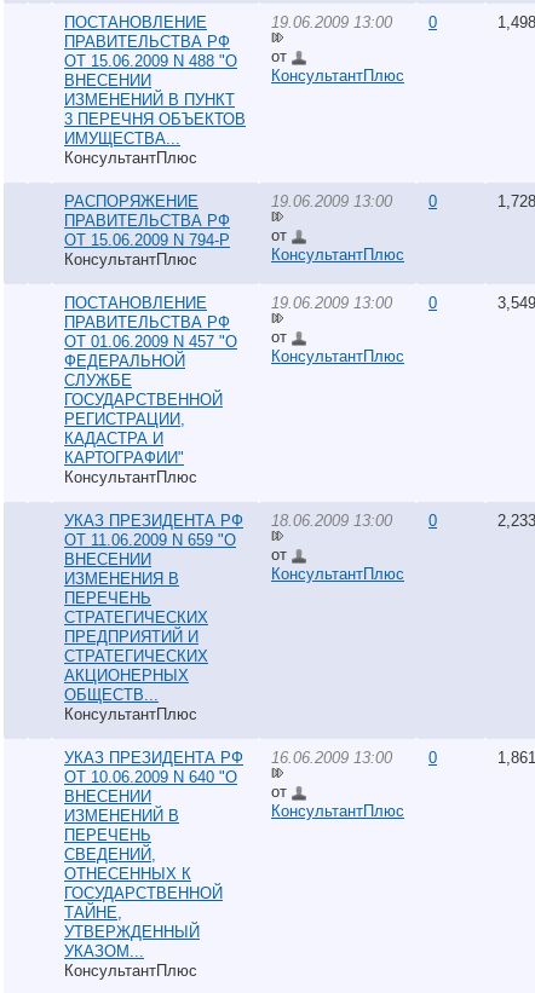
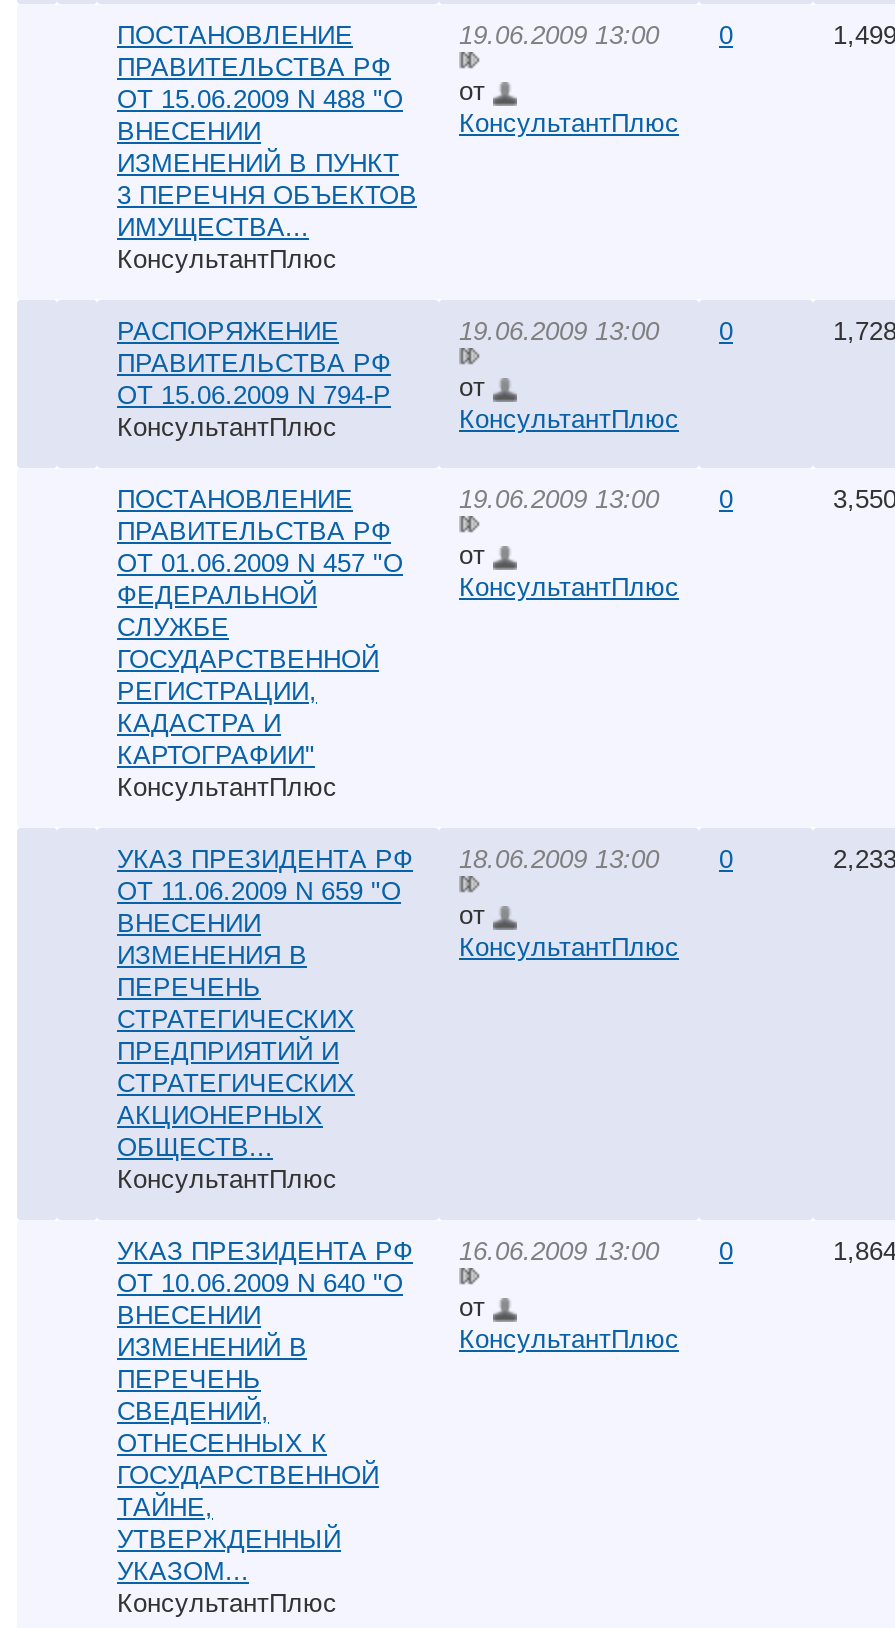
[497,13,535,31] 1,498 -> [833,20,895,50] 1,499
[497,294,535,312] 3,549 -> [833,484,895,514] 3,550
[497,749,535,767] 1,861 -> [833,1236,895,1266] 1,864

